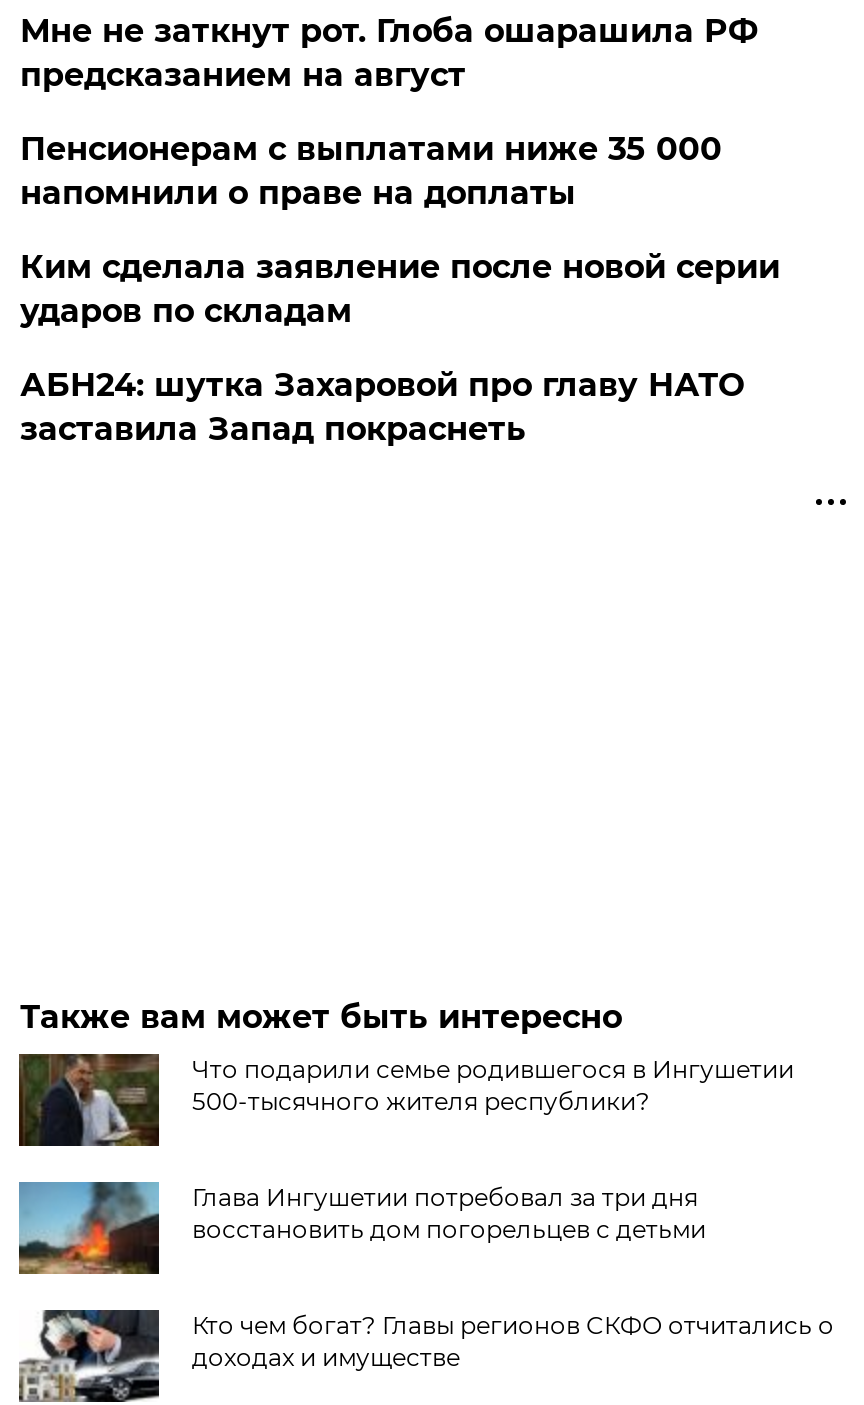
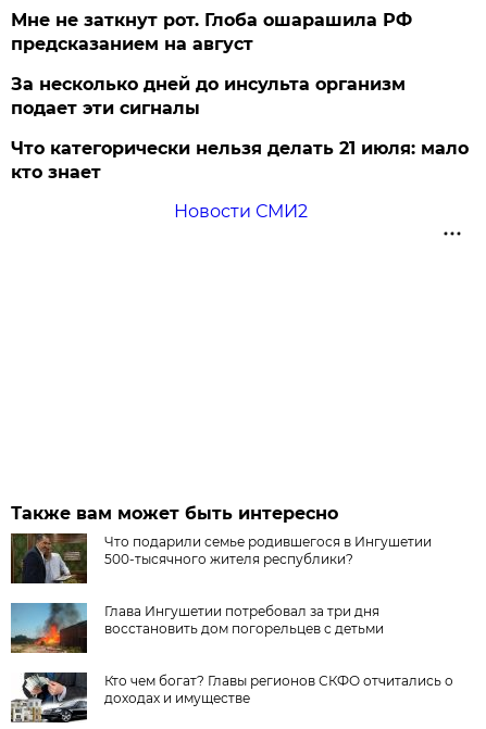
[20,130,722,212] Пенсионерам с выплатами ниже 35 000 | напомнили о праве на доплаты -> [11,74,406,118] За несколько дней до инсульта организм | подает эти сигналы
[20,248,780,330] Ким сделала заявление после новой серии | ударов по складам -> [11,138,469,183] Что категорически нельзя делать 21 июля: мало | кто знает
[20,366,744,448] АБН24: шутка Захаровой про главу НАТО | заставила Запад покраснеть -> [174,201,307,222] Новости СМИ2

